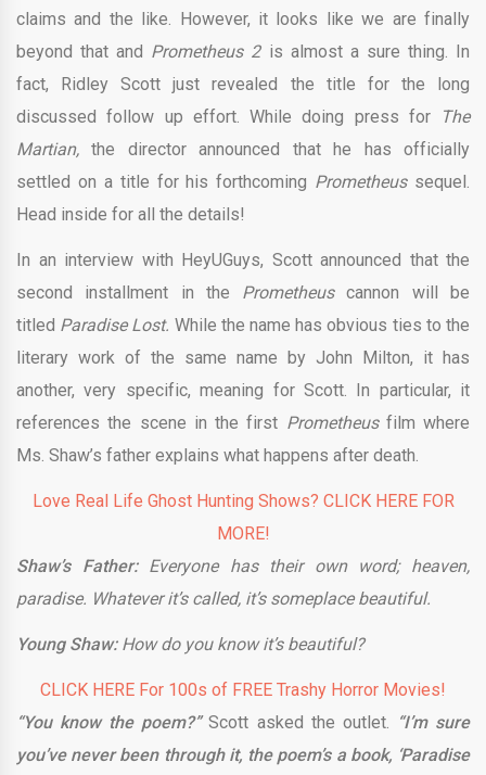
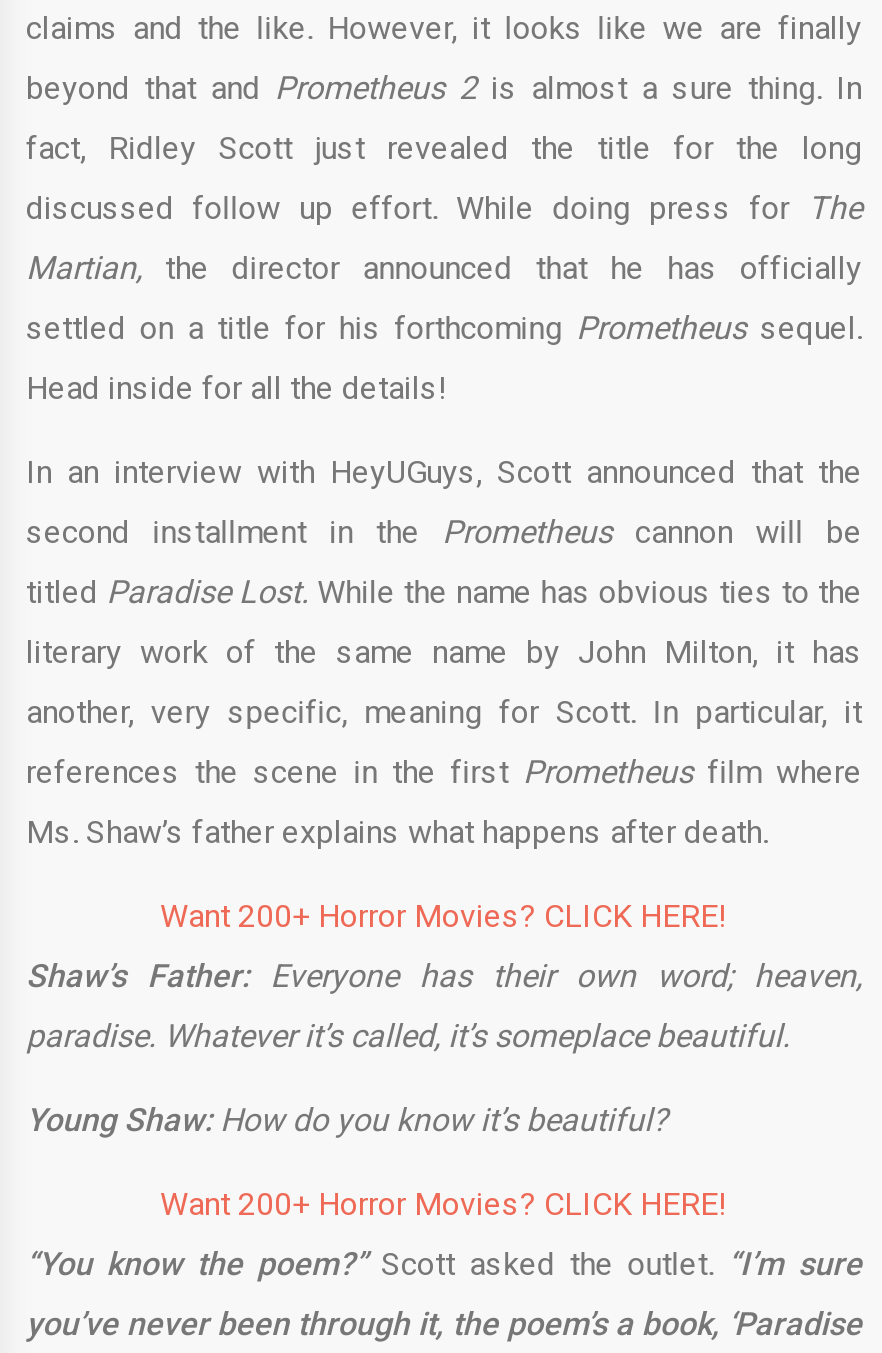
[32,491,454,544] Love Real Life Ghost Hunting Shows? CLICK HERE FOR | MORE! -> [160,897,728,935] Want 200+ Horror Movies? CLICK HERE!
[40,680,446,701] CLICK HERE For 100s of FREE Trashy Horror Movies! -> [160,1185,728,1223] Want 200+ Horror Movies? CLICK HERE!

